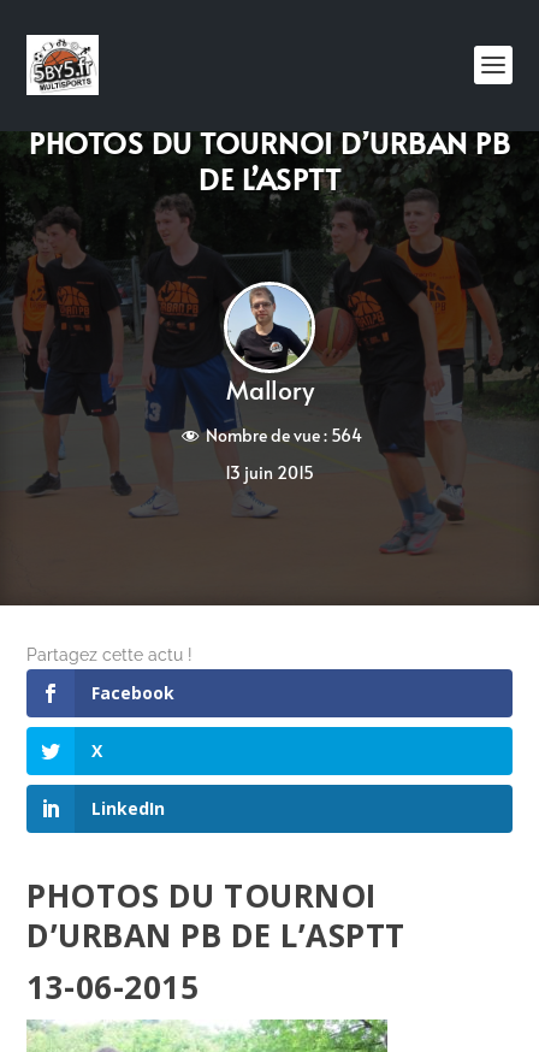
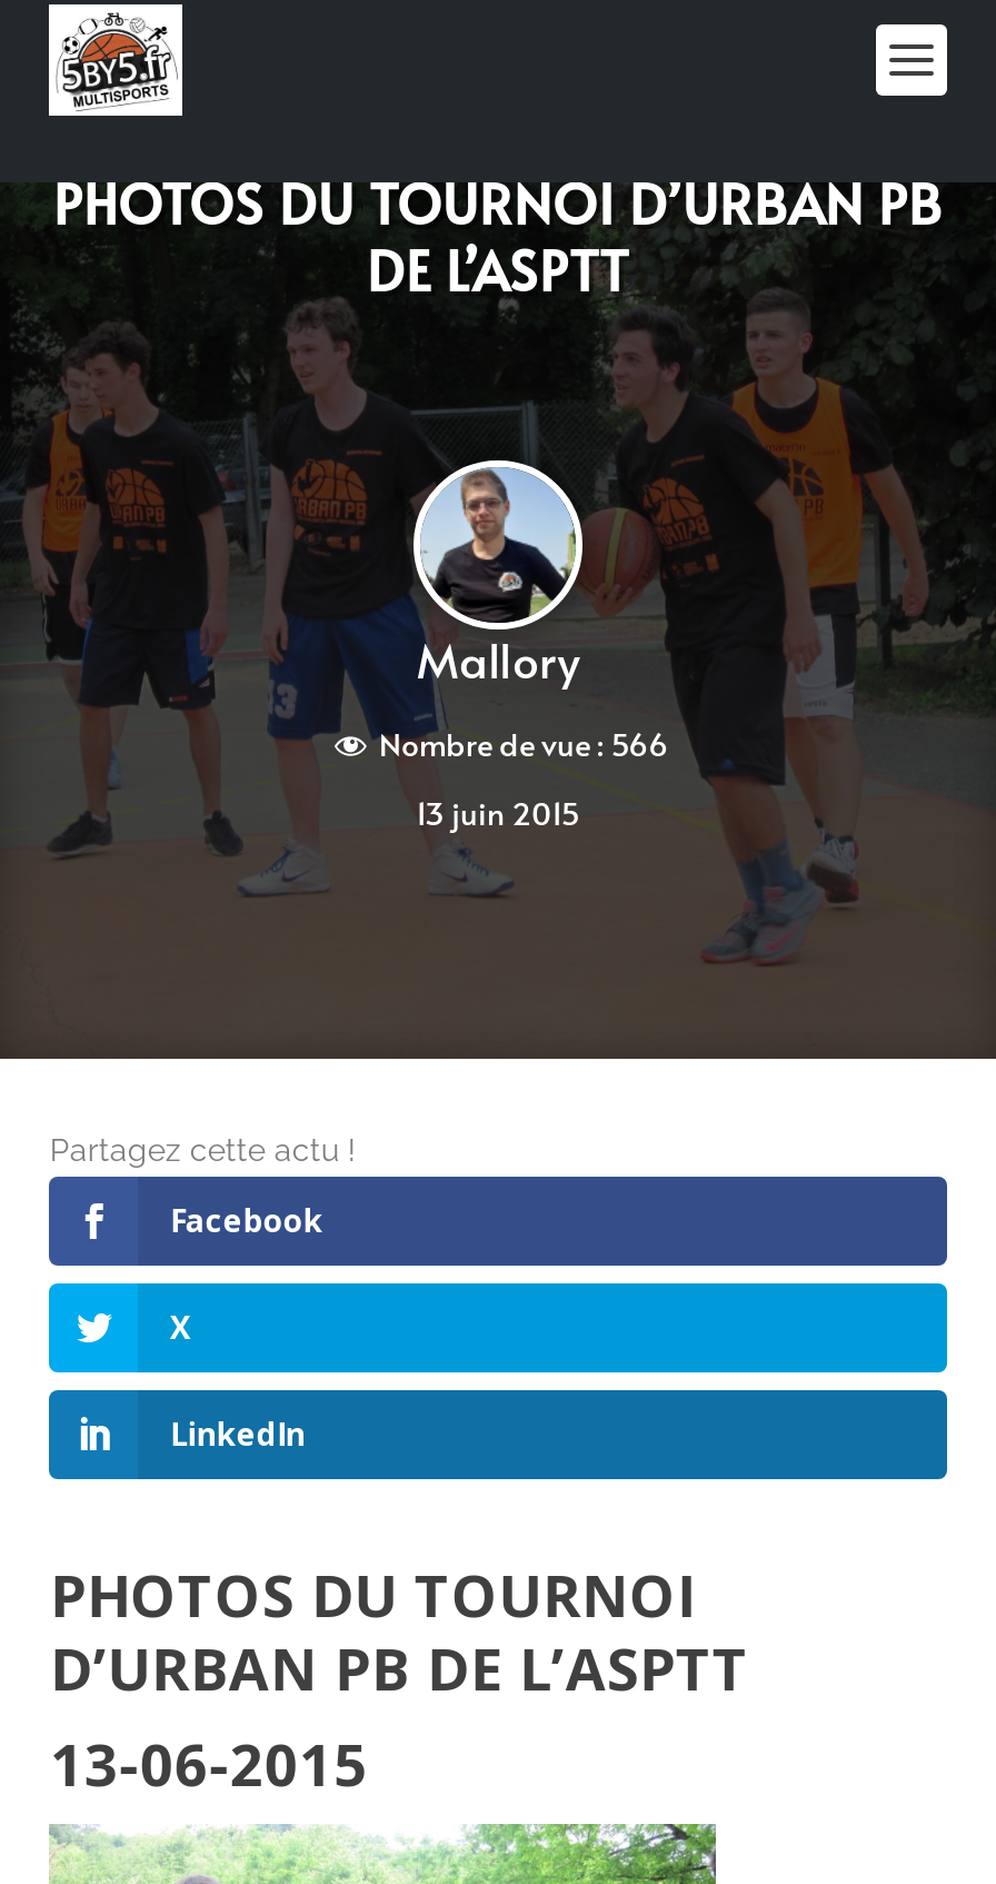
[205,424,362,447] Nombre de vue : 564 -> [379,723,668,765] Nombre de vue : 566

